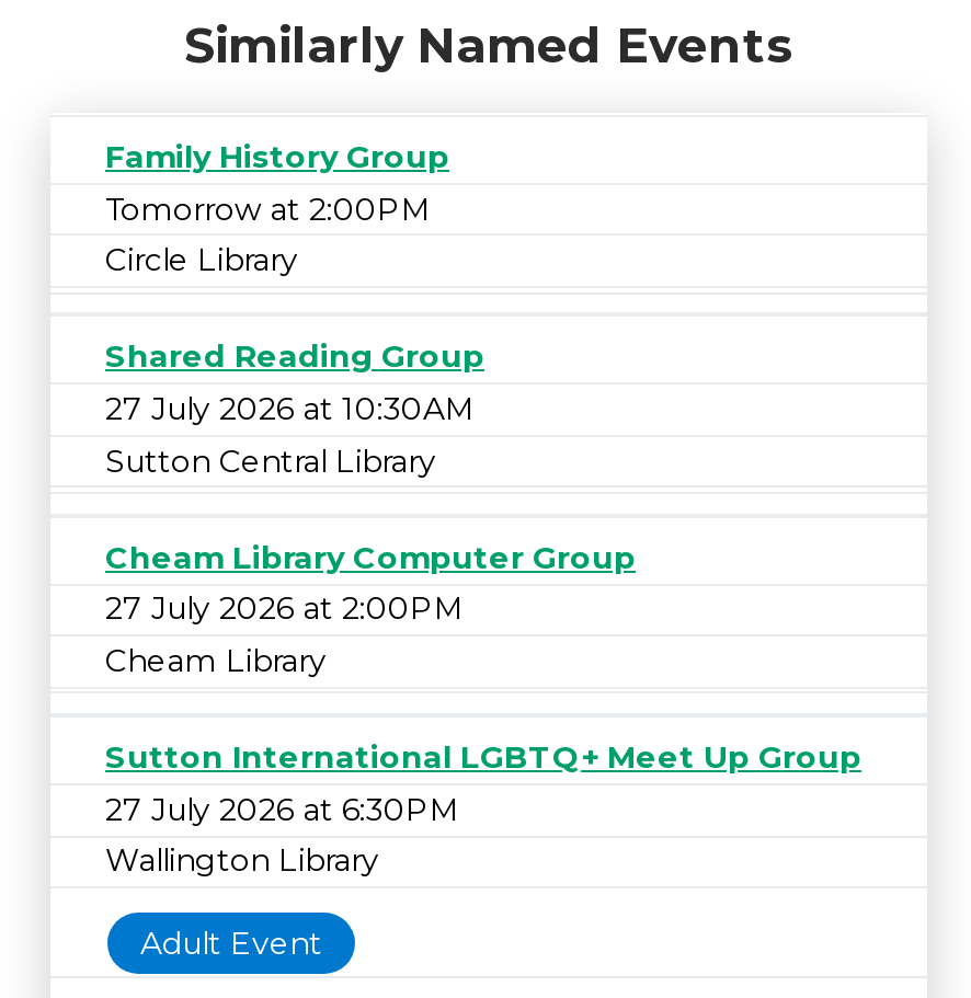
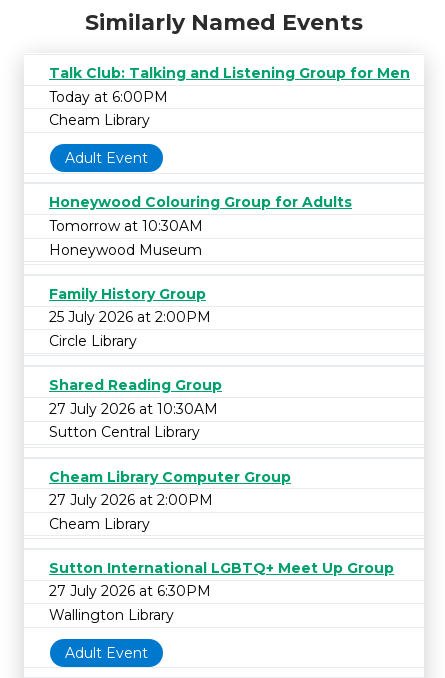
none -> [49,64,410,259] Talk Club: Talking and Listening Group for Men | Today at 6:00PM | Cheam Library | Adult Event | Honeywood Colouring Group for Adults | Tomorrow at 10:30AM | Honeywood Museum
[105,189,432,228] Tomorrow at 2:00PM -> [49,308,211,326] 25 July 2026 at 2:00PM

